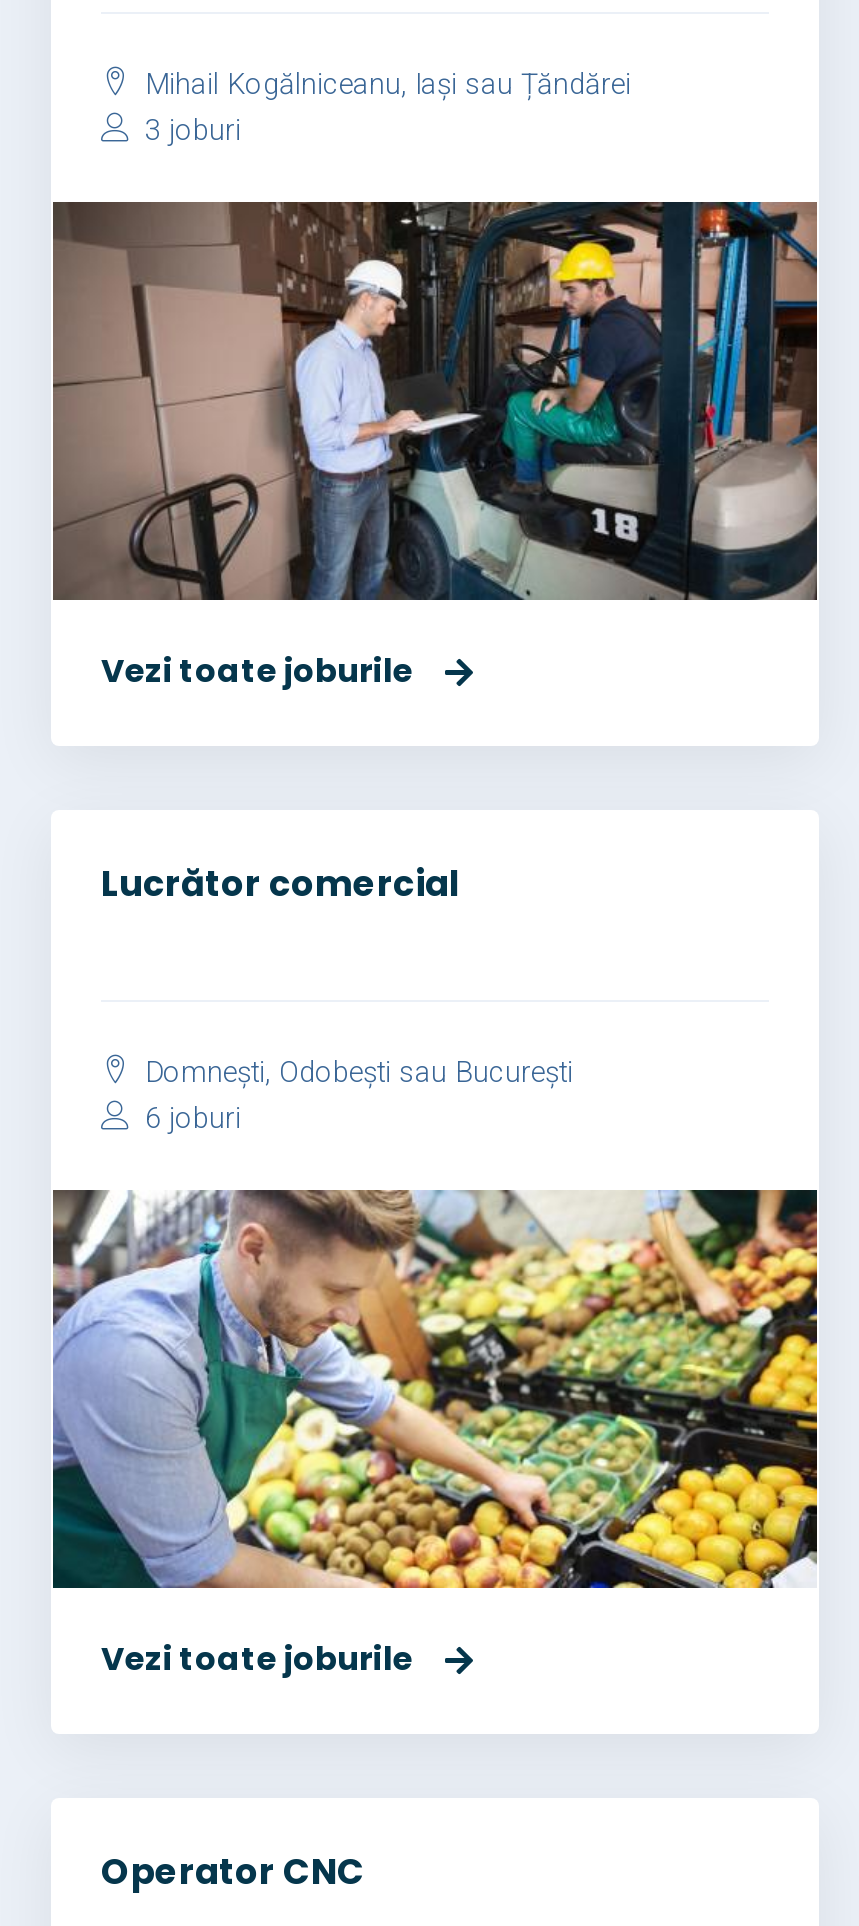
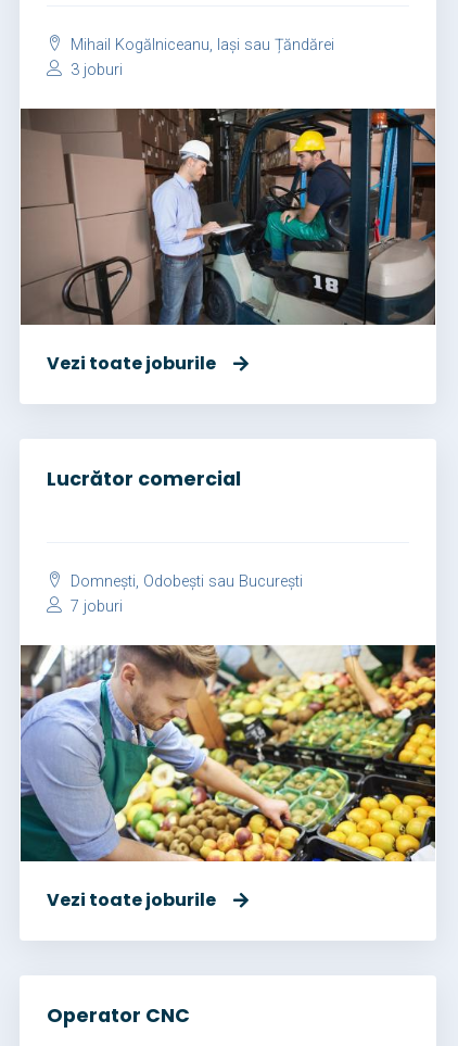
[137,1102,241,1136] 6 joburi -> [66,597,123,616] 7 joburi

